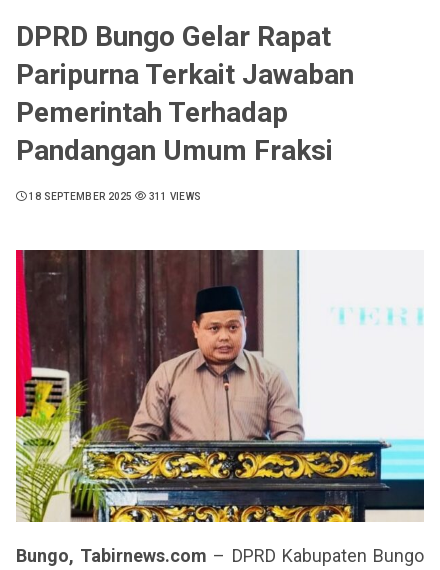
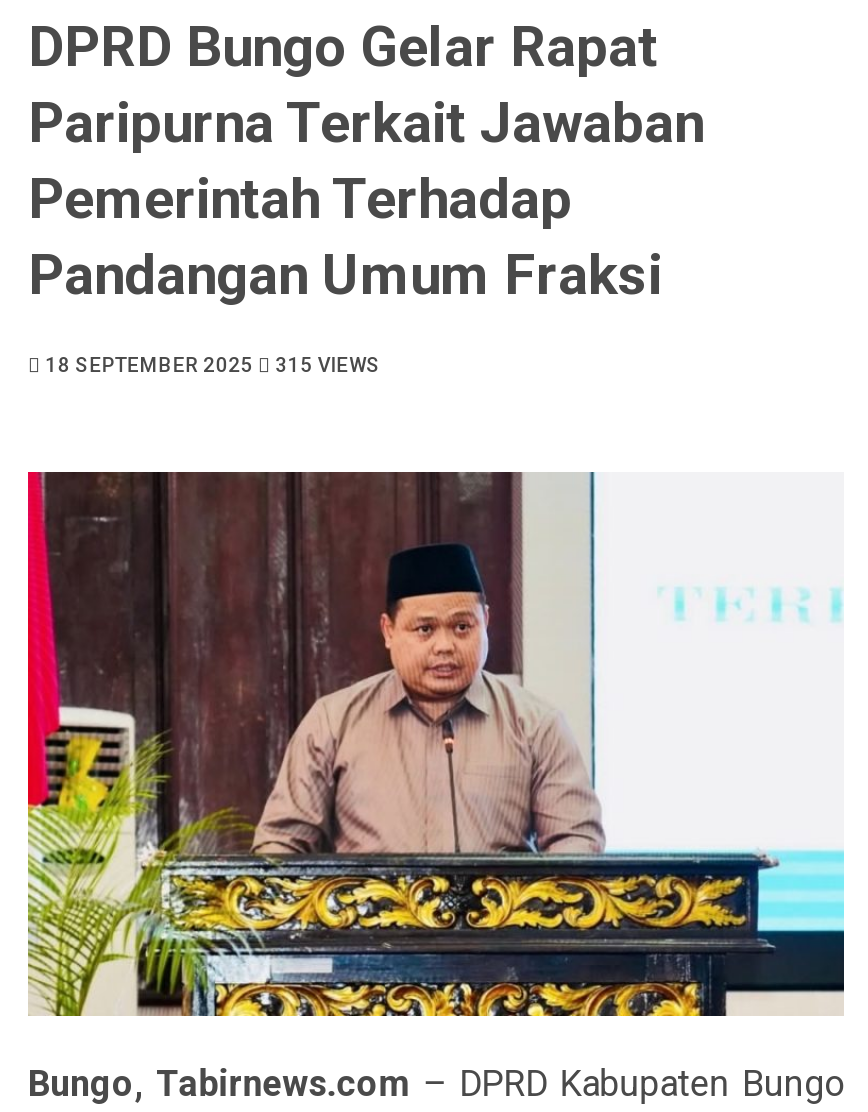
[26,191,204,202] 18 SEPTEMBER 2025 | 311 VIEWS -> [41,354,385,376] 18 SEPTEMBER 2025 315 VIEWS

